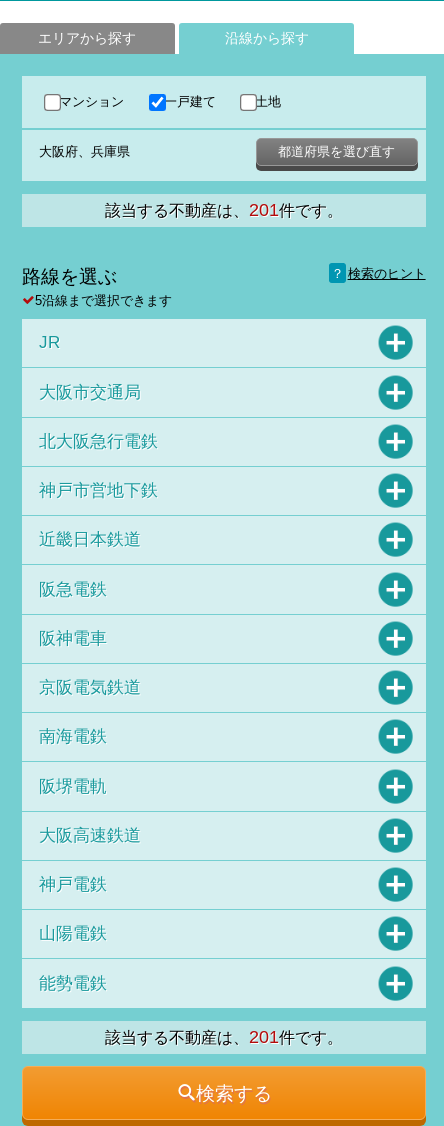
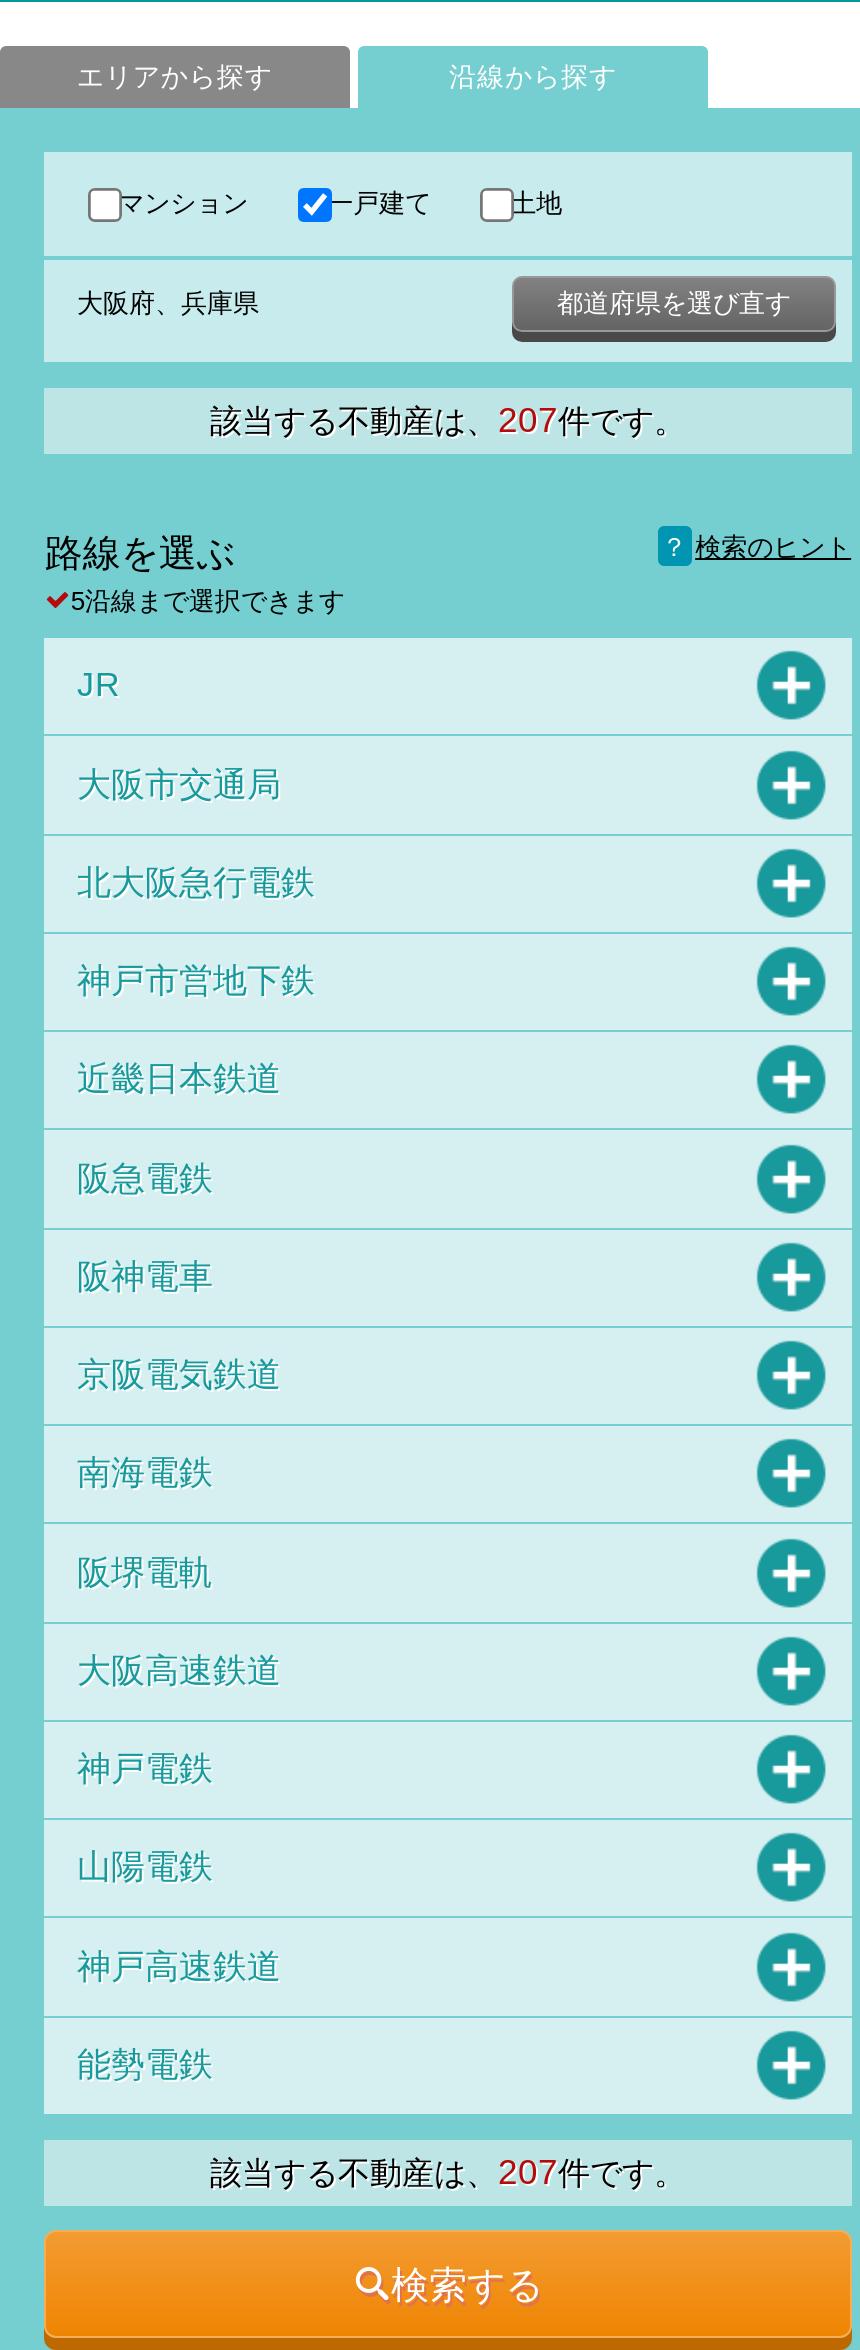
[105,200,343,220] 該当する不動産は、201件です。 -> [210,399,686,439] 該当する不動産は、207件です。
none -> [77,1947,281,1985] 神戸高速鉄道
[105,1027,343,1047] 該当する不動産は、201件です。 -> [210,2152,686,2192] 該当する不動産は、207件です。

